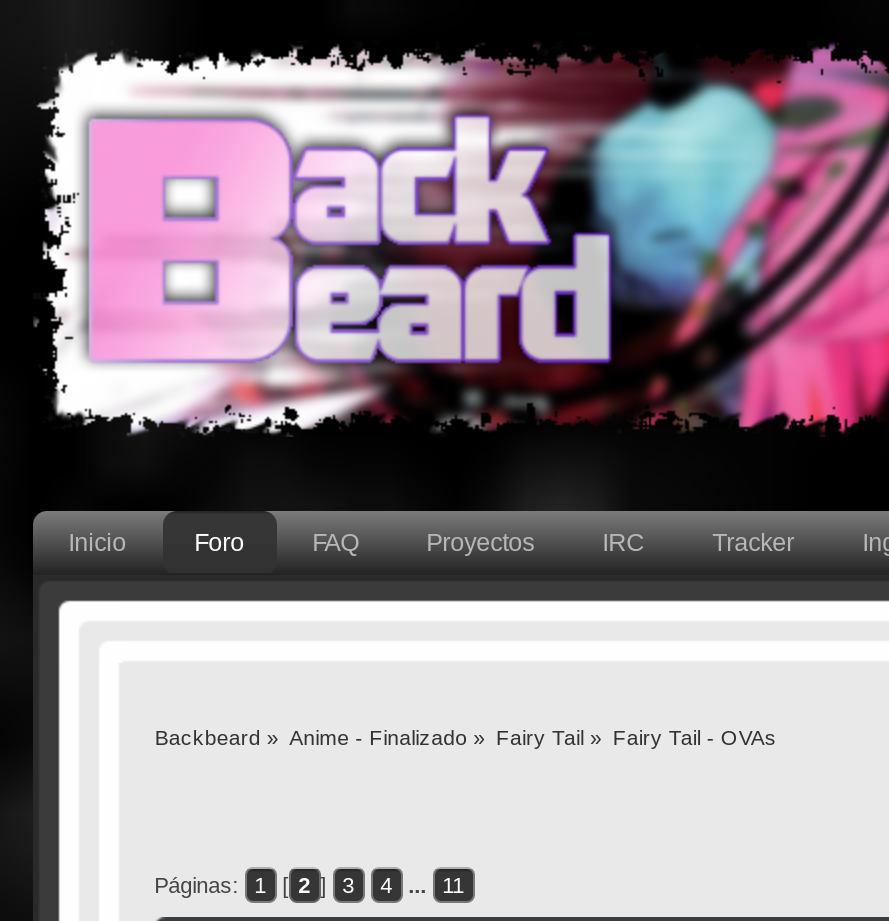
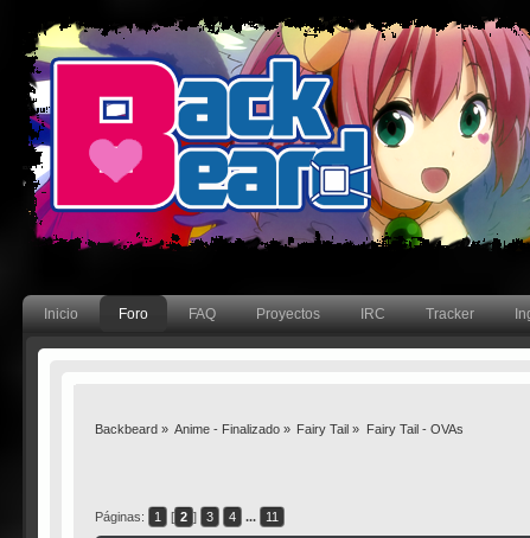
[41,47,883,437] [image] -> [28,19,526,249] [image]

